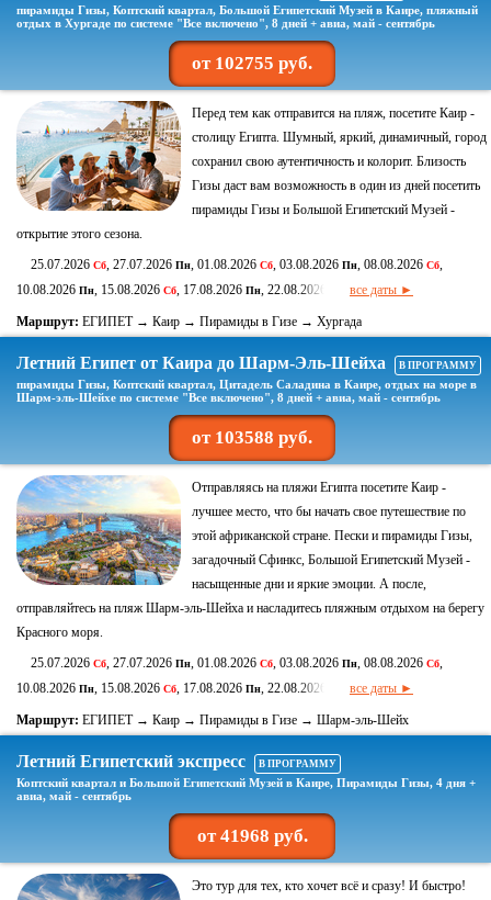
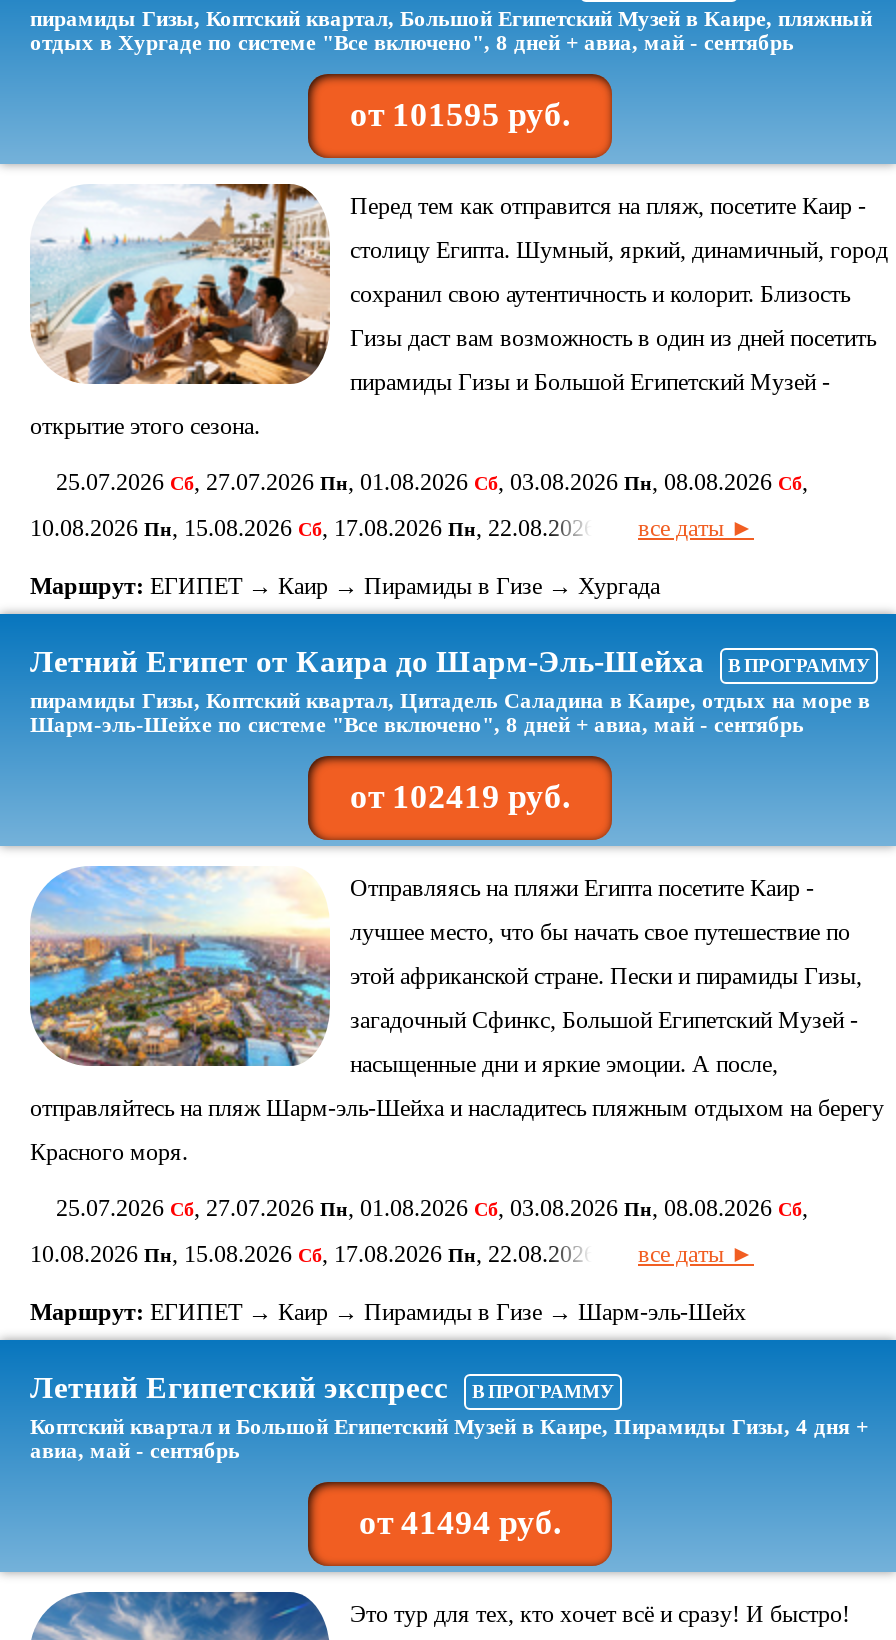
[192,53,312,74] от 102755 руб. -> [350,96,570,134] от 101595 руб.
[192,427,312,448] от 103588 руб. -> [350,778,570,816] от 102419 руб.
[197,825,307,846] от 41968 руб. -> [359,1504,561,1542] от 41494 руб.

